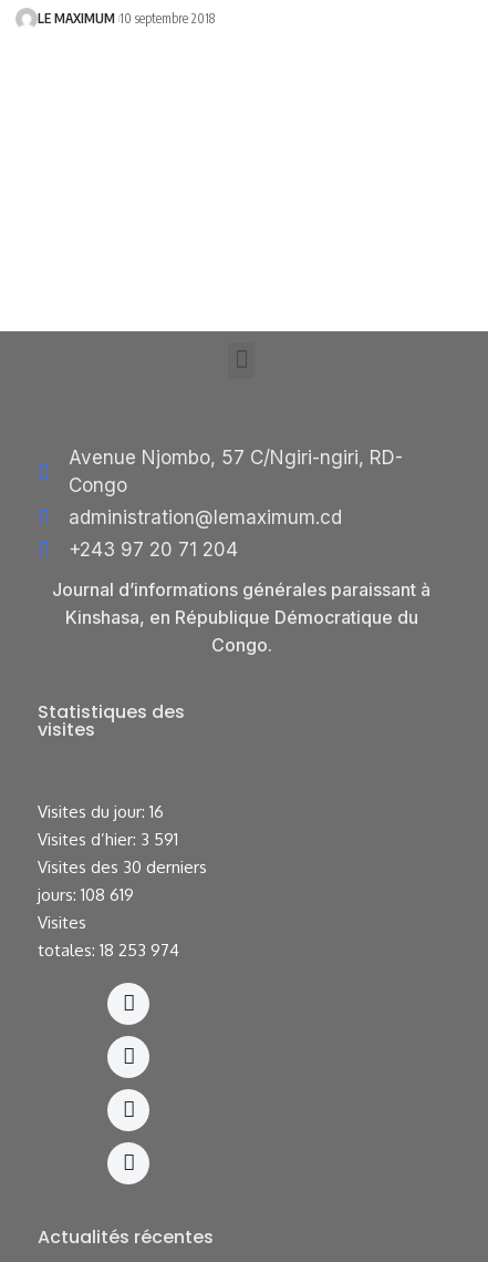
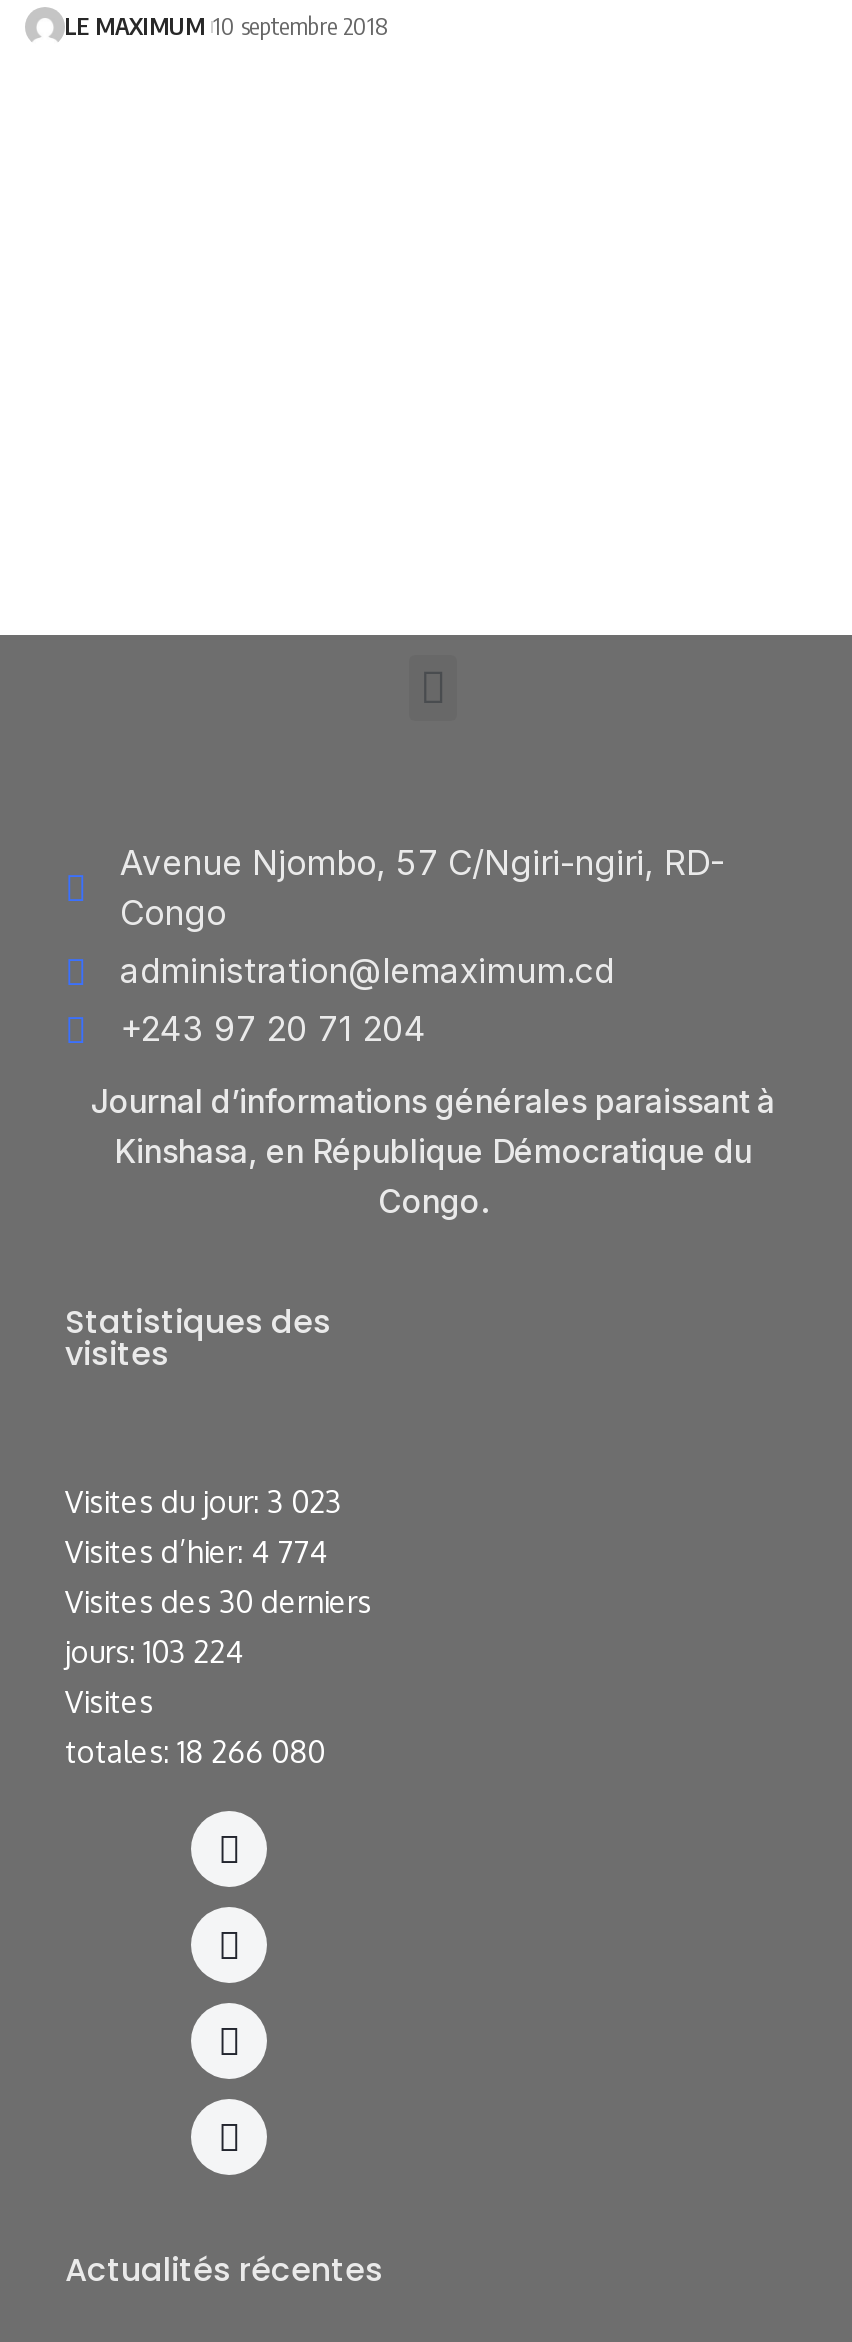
[38,801,164,822] Visites du jour: 16 -> [65,1484,341,1522] Visites du jour: 3 023
[38,829,178,850] Visites d’hier: 3 591 -> [65,1534,327,1572] Visites d’hier: 4 774
[38,884,134,905] jours: 108 619 -> [65,1634,243,1672] jours: 103 224
[38,939,179,960] totales: 18 253 974 -> [65,1734,325,1772] totales: 18 266 080

